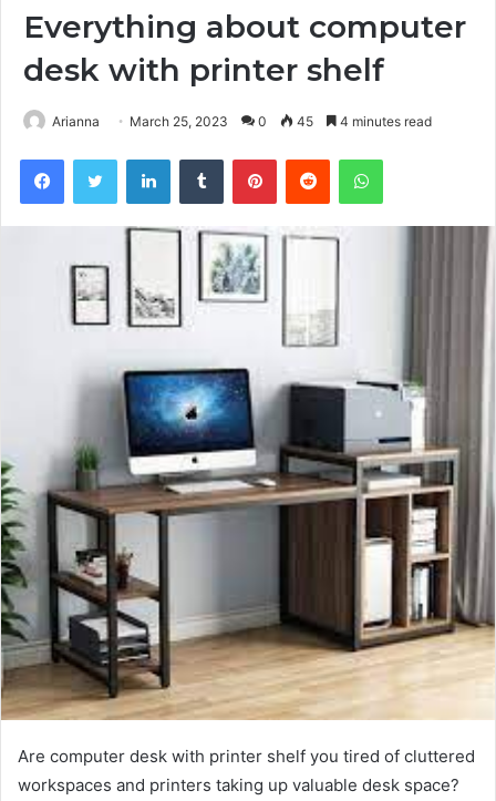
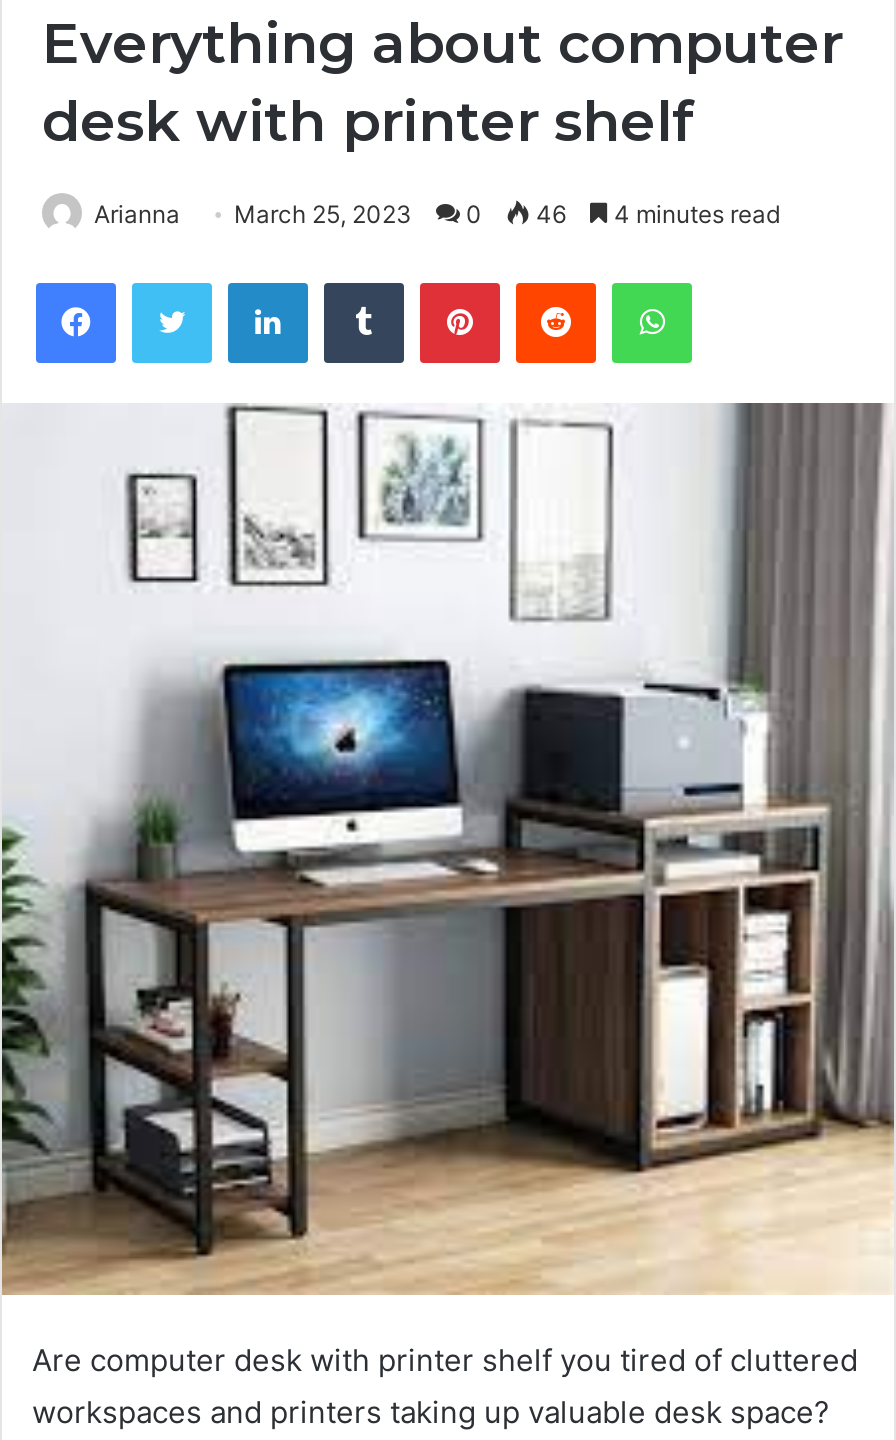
[52,113,432,130] Arianna March 25, 2023 0 45 4 minutes read -> [94,200,780,230] Arianna March 25, 2023 0 46 4 minutes read

